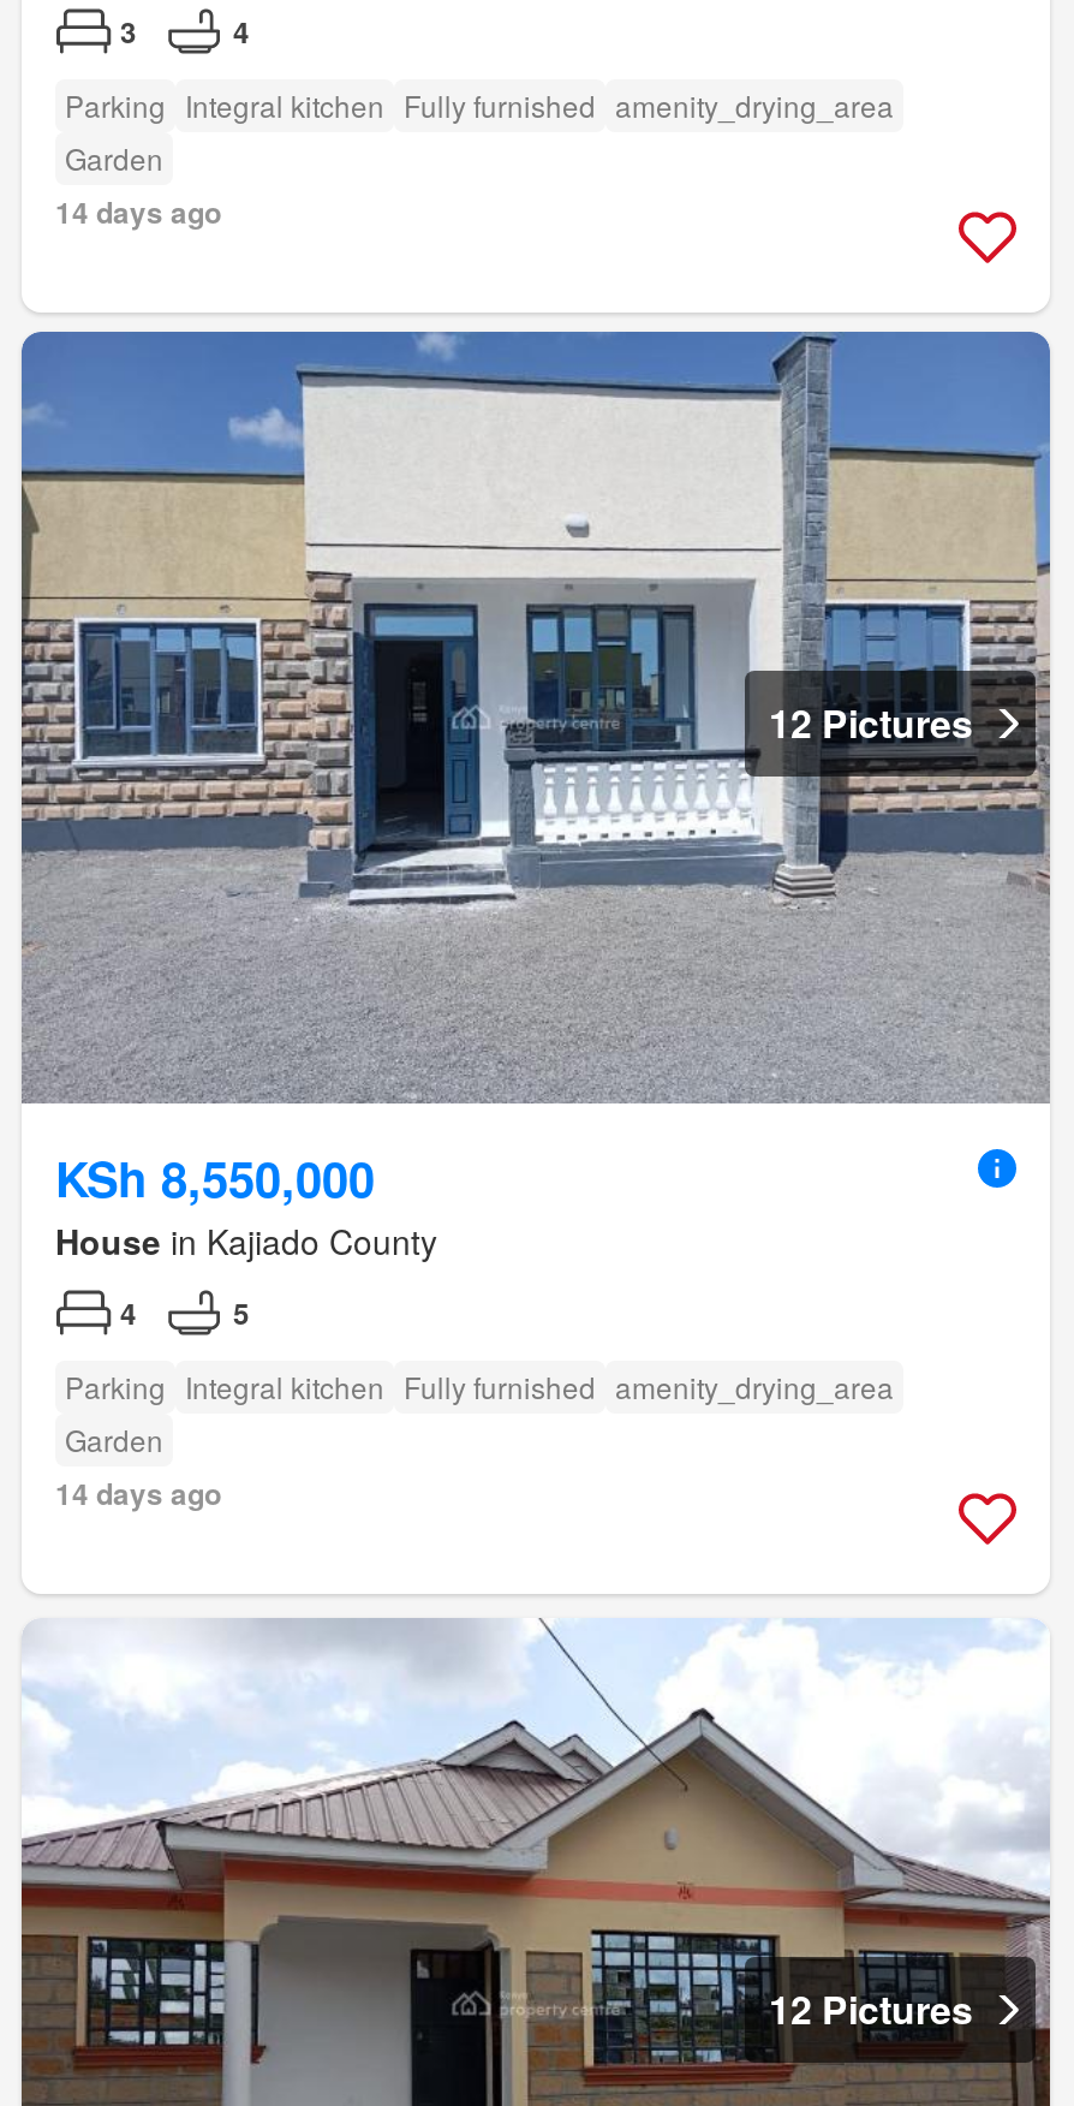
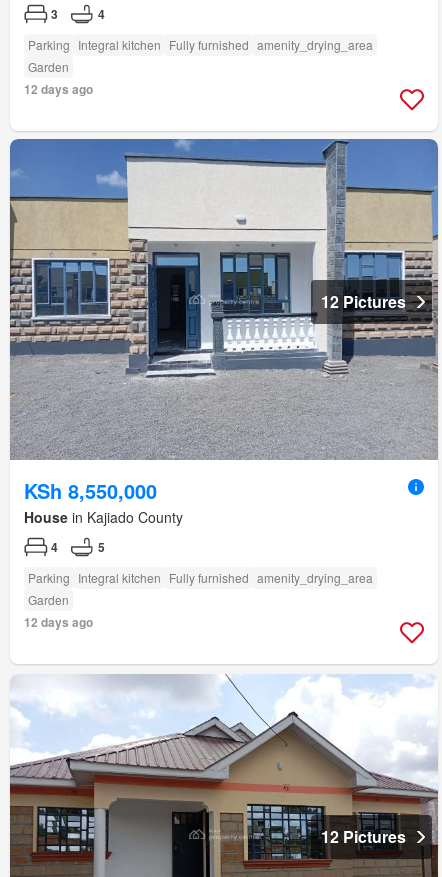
[55,191,221,234] 14 days ago -> [24,80,93,98] 12 days ago
[55,1472,221,1516] 14 days ago -> [24,613,93,631] 12 days ago

